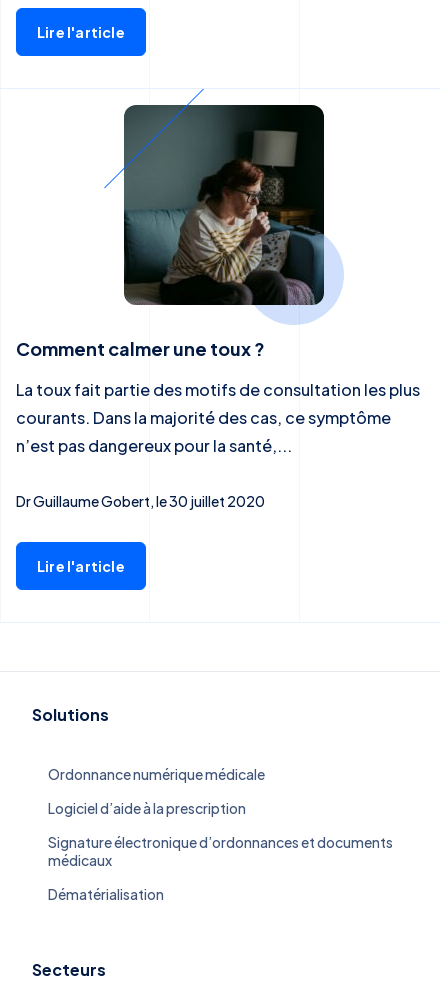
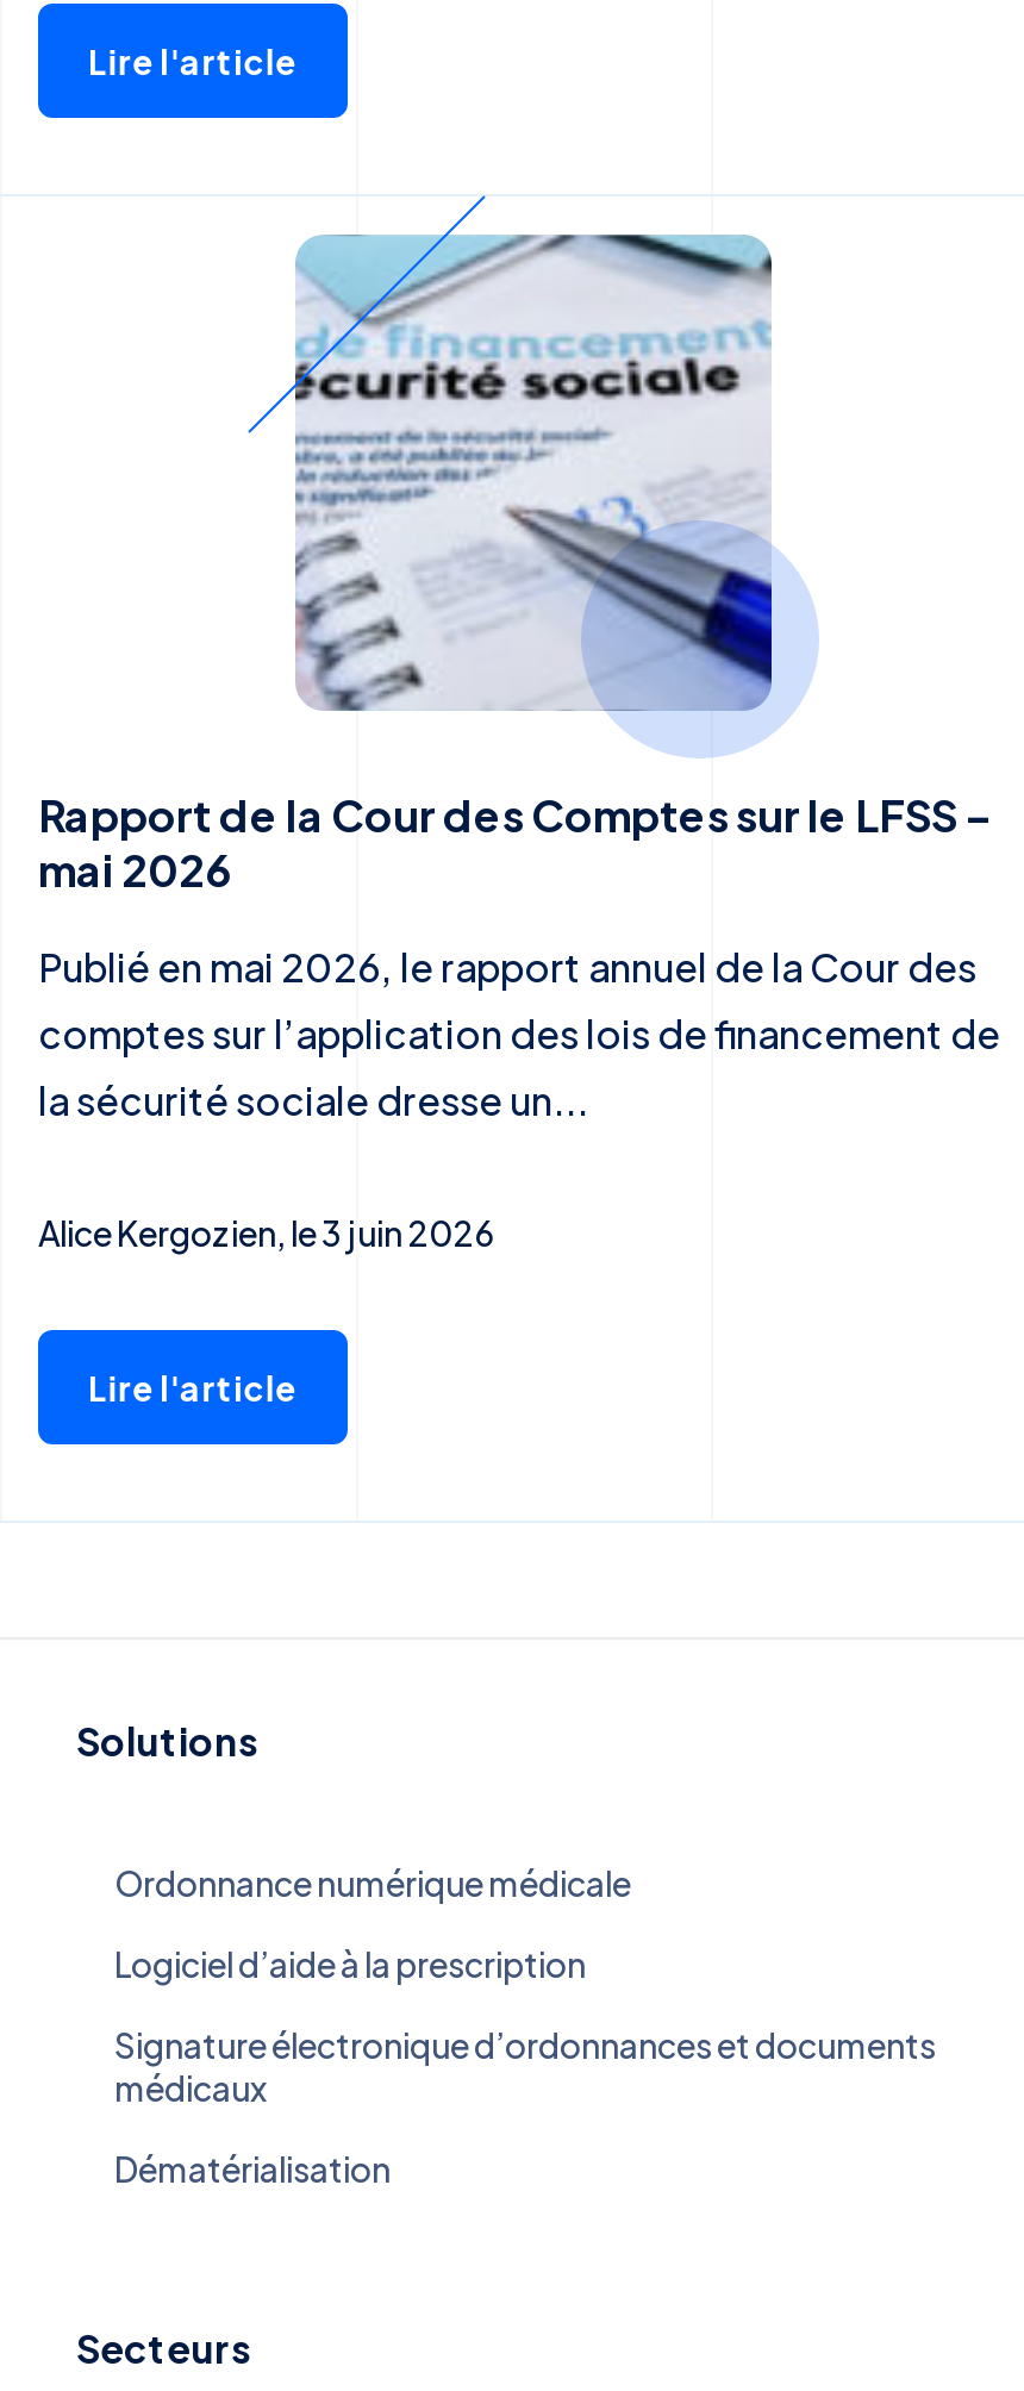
[16,104,325,360] [image] | Comment calmer une toux ? -> [38,232,995,897] [image] | Rapport de la Cour des Comptes sur le LFSS – | mai 2026
[16,379,420,456] La toux fait partie des motifs de consultation les plus | courants. Dans la majorité des cas, ce symptôme | n’est pas dangereux pour la santé,... -> [38,942,1000,1125] Publié en mai 2026, le rapport annuel de la Cour des | comptes sur l’application des lois de financement de | la sécurité sociale dresse un...
[16,492,265,510] Dr Guillaume Gobert, le 30 juillet 2020 -> [38,1211,495,1254] Alice Kergozien, le 3 juin 2026

